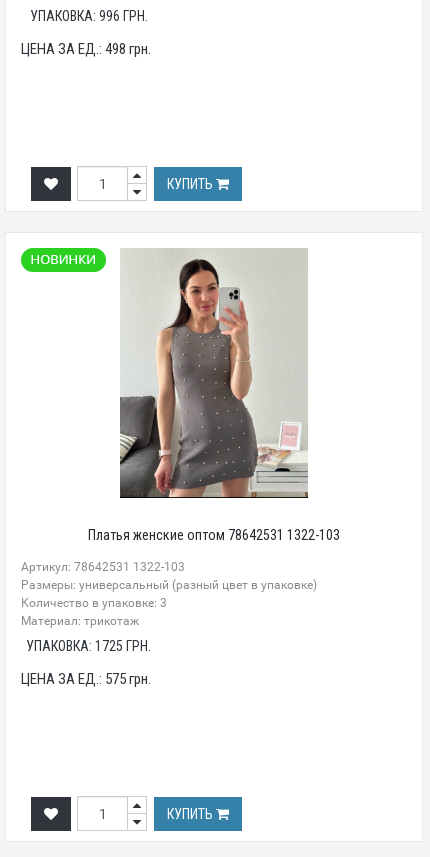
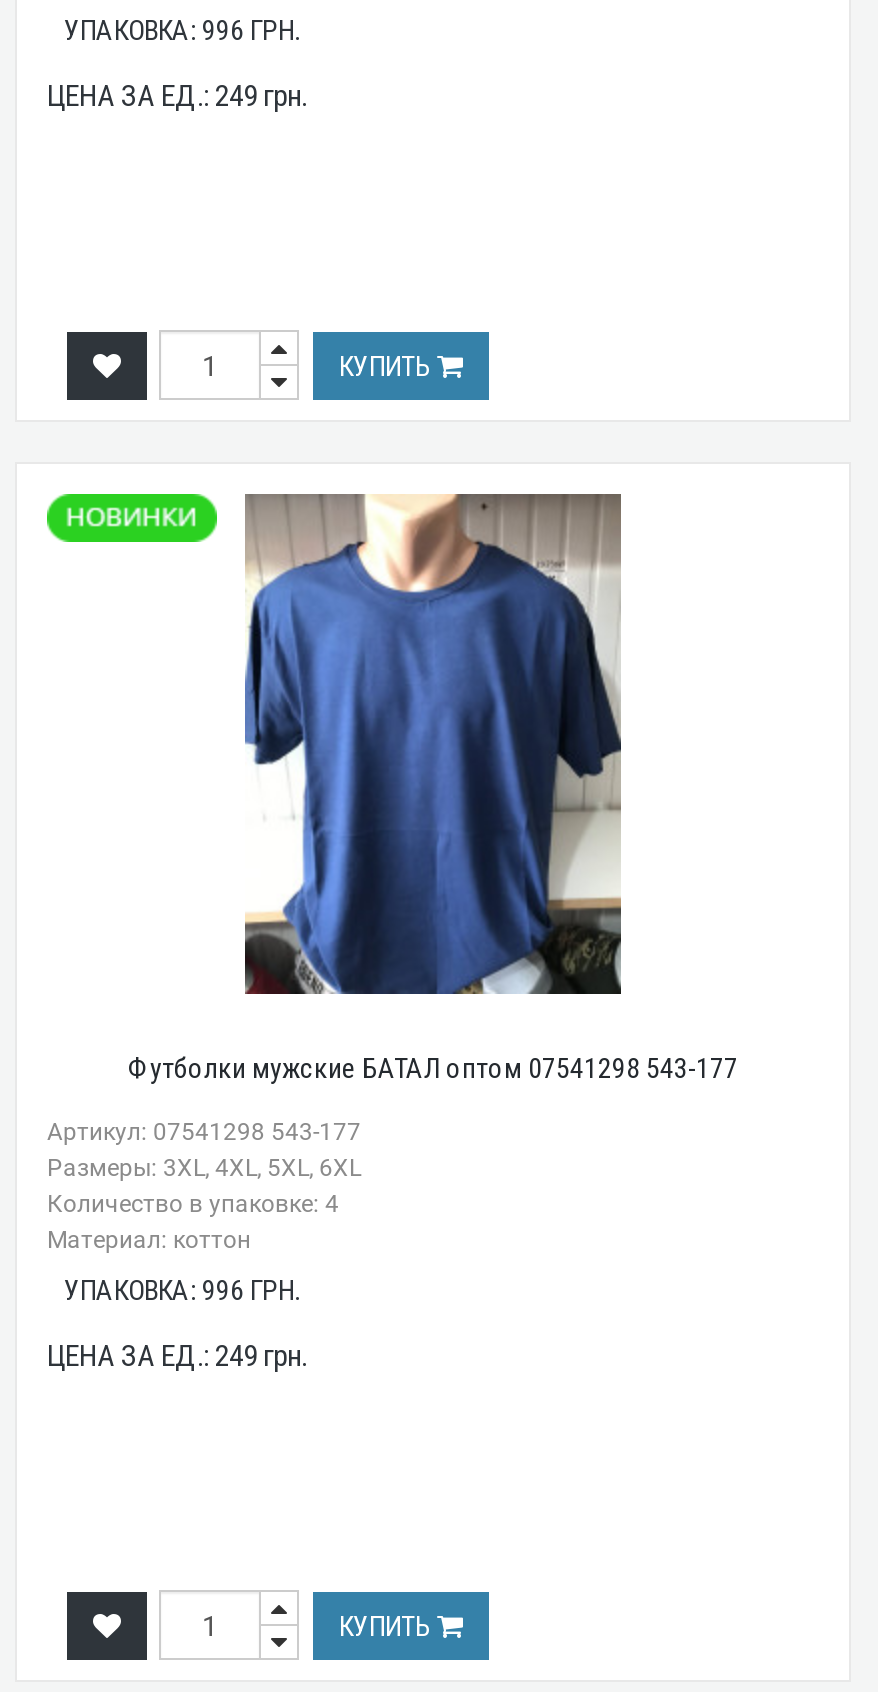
[21,40,151,58] ЦЕНА ЗА ЕД.: 498 грн. -> [47,78,307,114] ЦЕНА ЗА ЕД.: 249 грн.
[88,248,340,543] [image] | Платья женские оптом 78642531 1322-103 -> [128,494,738,1084] [image] | Футболки мужские БАТАЛ оптом 07541298 543-177
[21,560,317,628] Артикул: 78642531 1322-103 | Размеры: универсальный (разный цвет в упаковке) | Количество в упаковке: 3 | Материал: трикотаж -> [47,1118,361,1254] Артикул: 07541298 543-177 | Размеры: 3XL, 4XL, 5XL, 6XL | Количество в упаковке: 4 | Материал: коттон
[26,638,151,654] УПАКОВКА: 1725 ГРН. -> [64,1274,300,1306] УПАКОВКА: 996 ГРН.
[21,670,151,688] ЦЕНА ЗА ЕД.: 575 грн. -> [47,1338,307,1374] ЦЕНА ЗА ЕД.: 249 грн.

